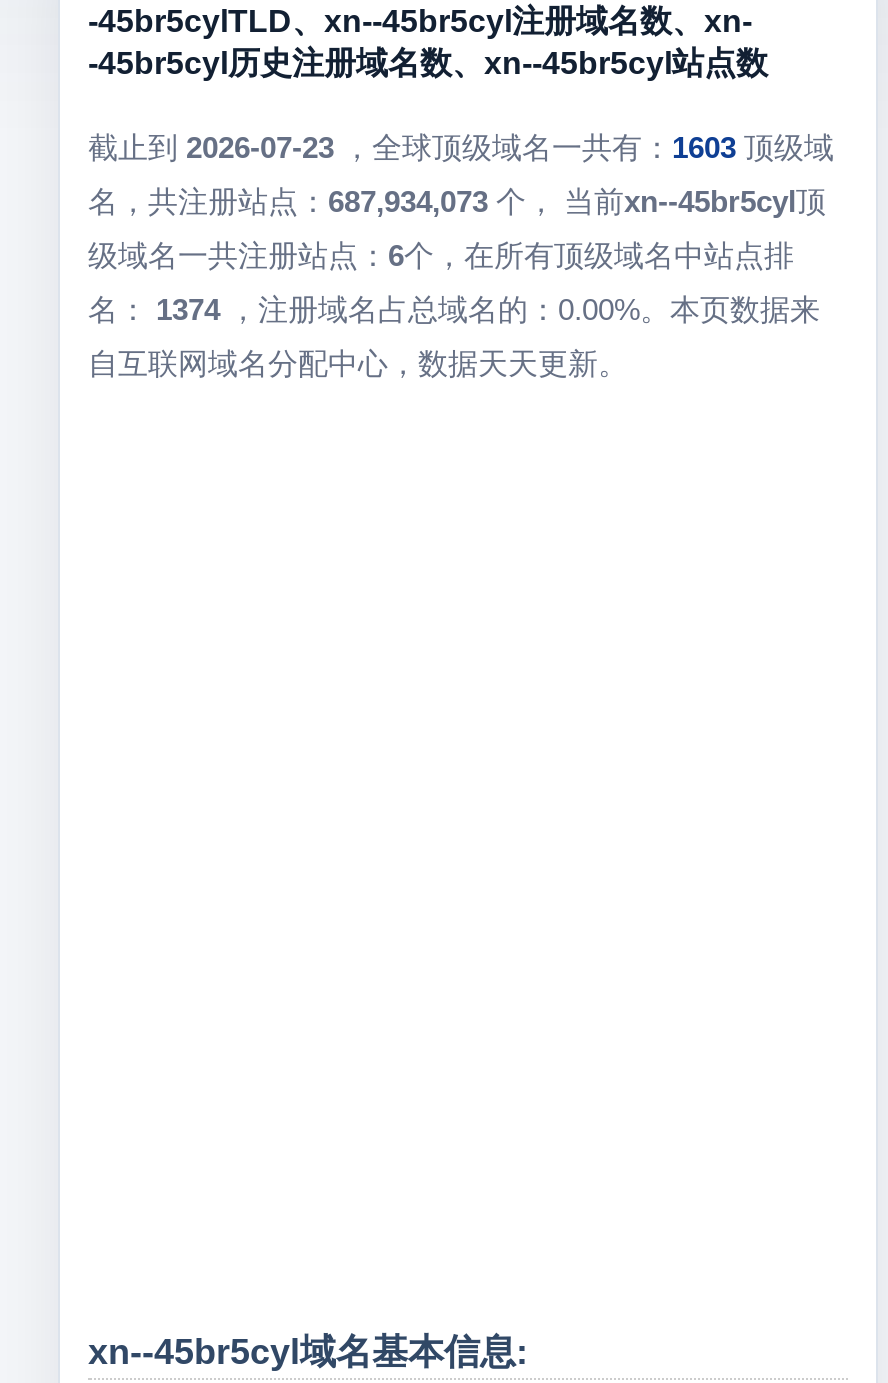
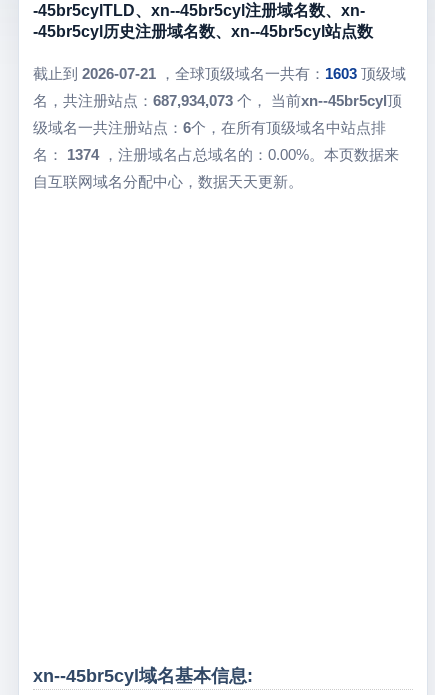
[88,130,834,164] 截止到2026-07-23，全球顶级域名一共有：1603顶级域 -> [33,65,406,82] 截止到2026-07-21，全球顶级域名一共有：1603顶级域

